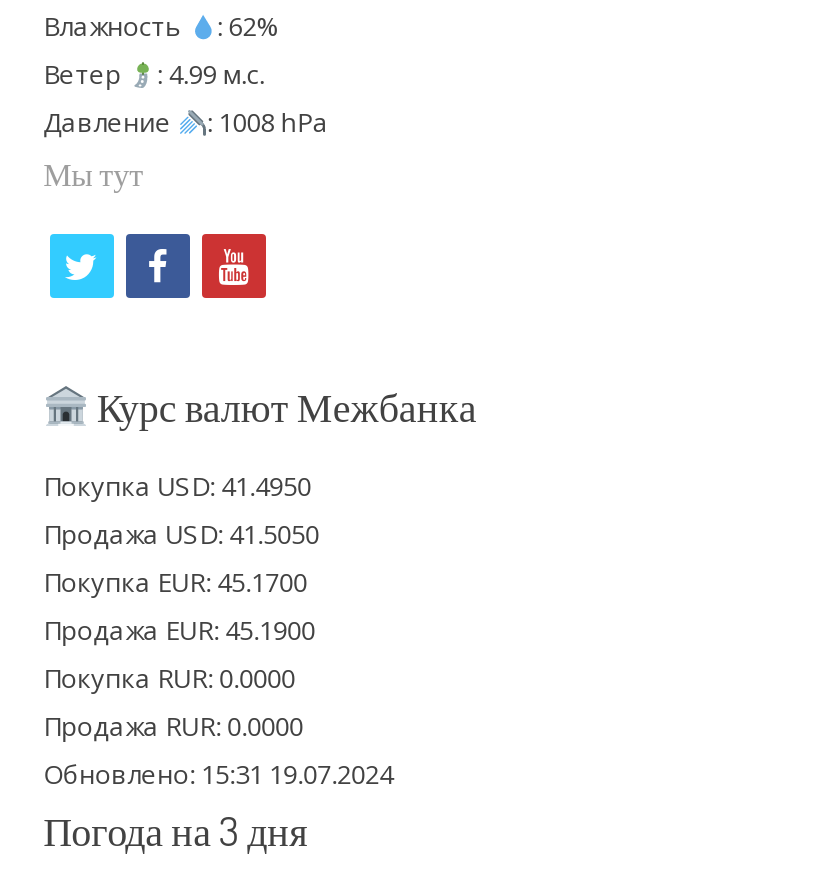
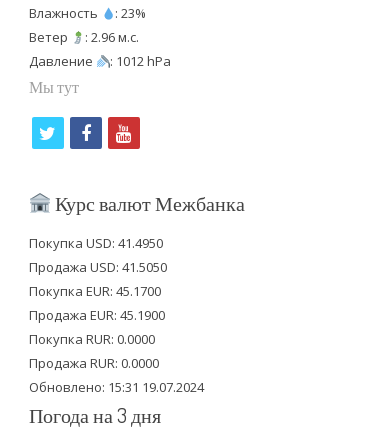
[43,9,279,45] Влажность : 62% -> [29,4,146,22] Влажность : 23%
[43,57,265,93] Ветер : 4.99 м.с. -> [29,28,139,46] Ветер : 2.96 м.с.
[43,105,329,141] Давление : 1008 hPa -> [29,52,171,70] Давление : 1012 hPa

